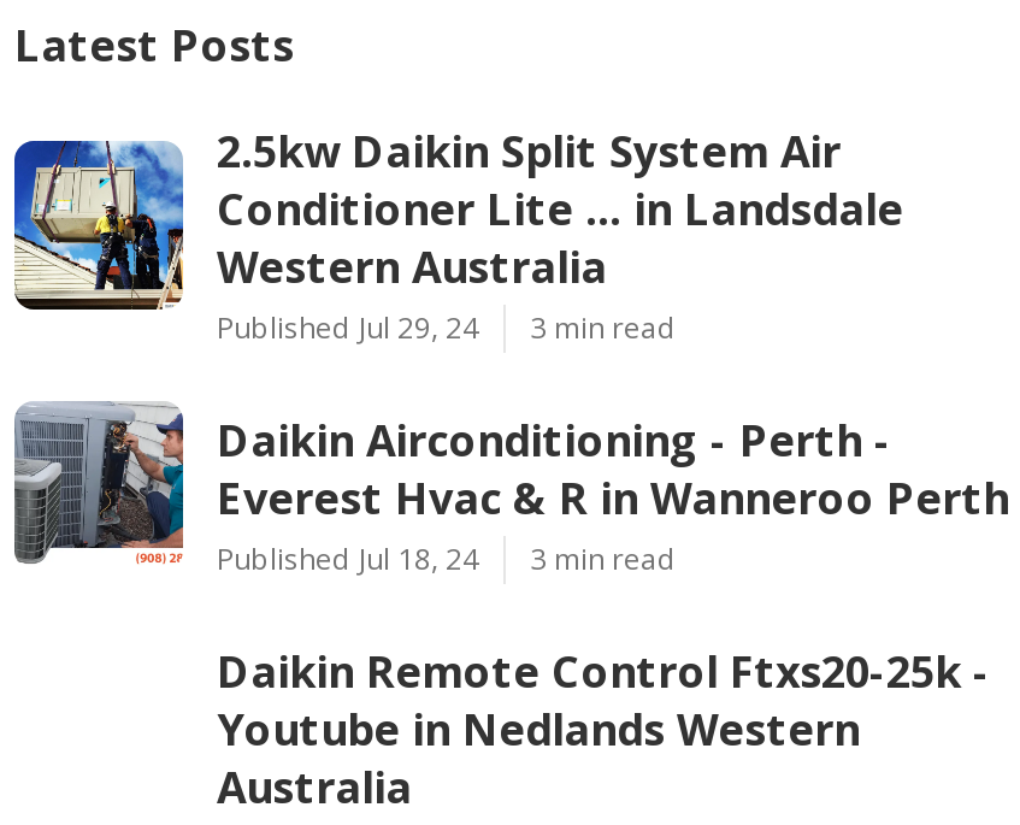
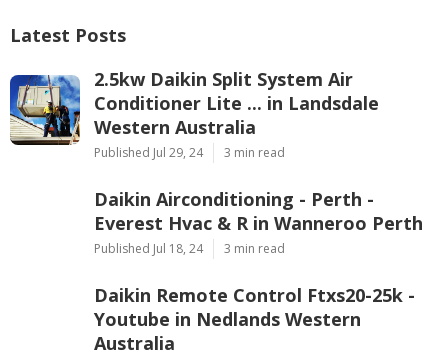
[12,399,185,565] [image] -> none

